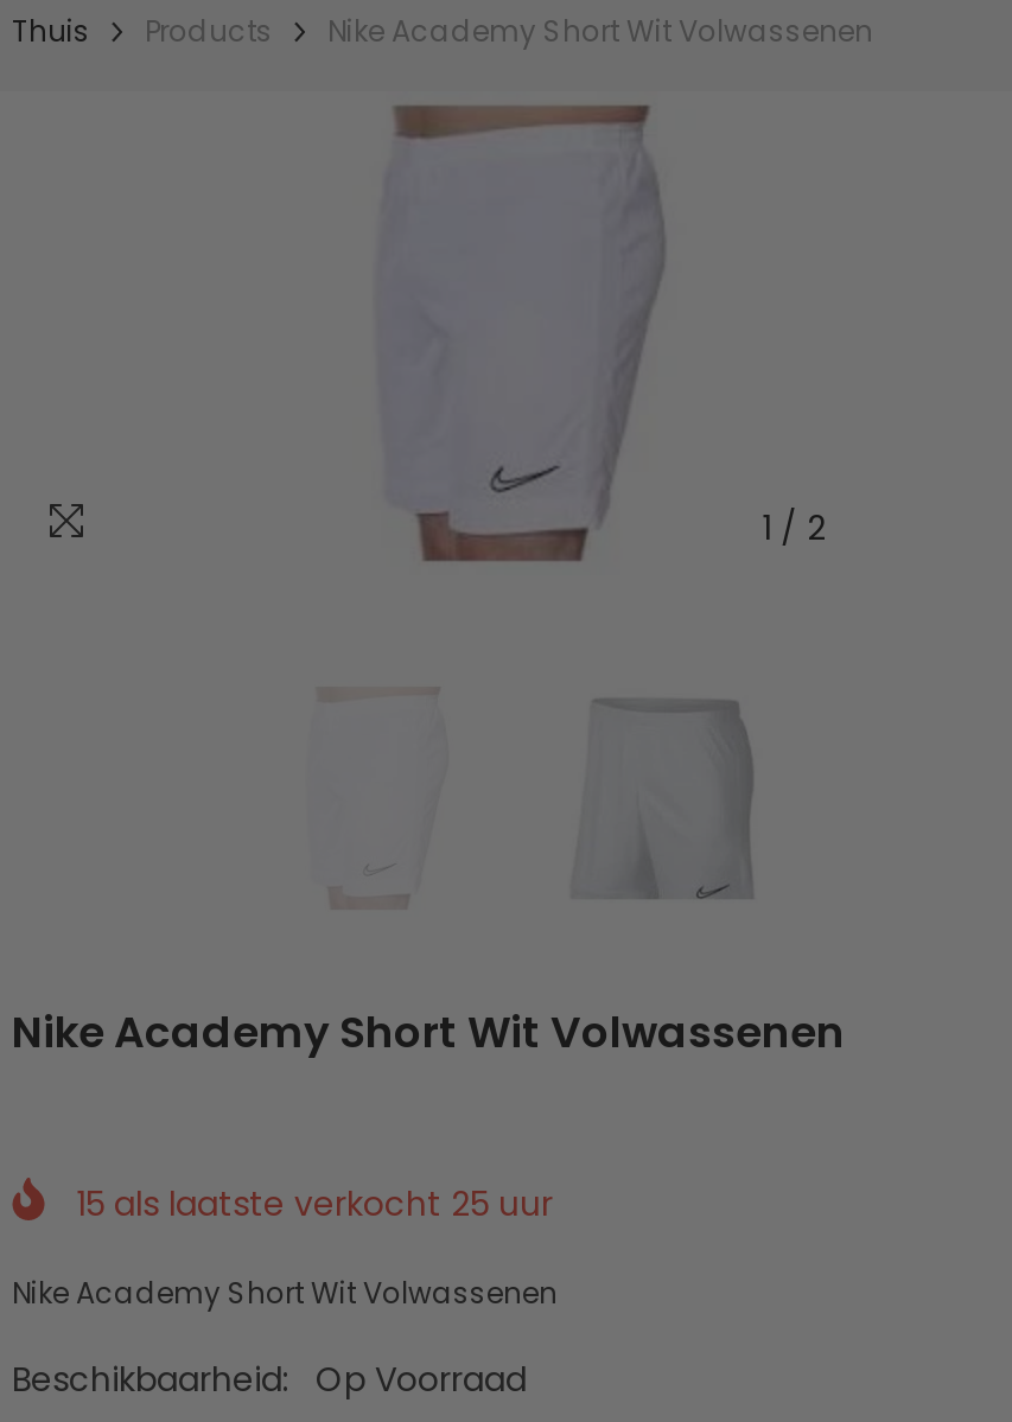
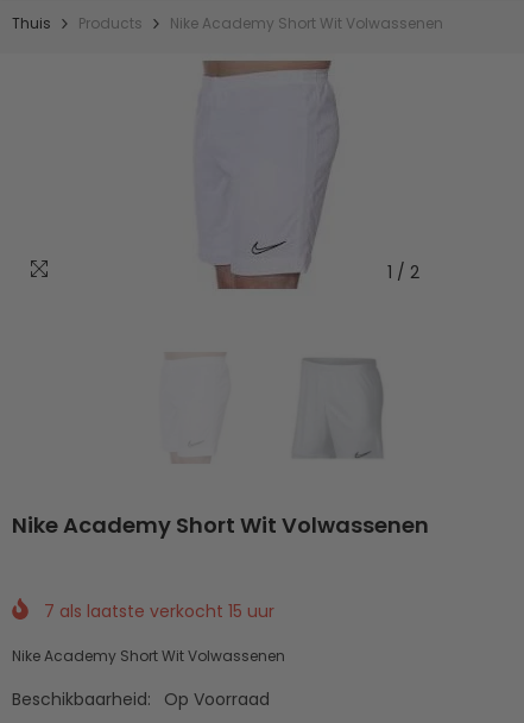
[76,1181,553,1228] 15 als laatste verkocht 25 uur -> [44,600,274,623] 7 als laatste verkocht 15 uur

